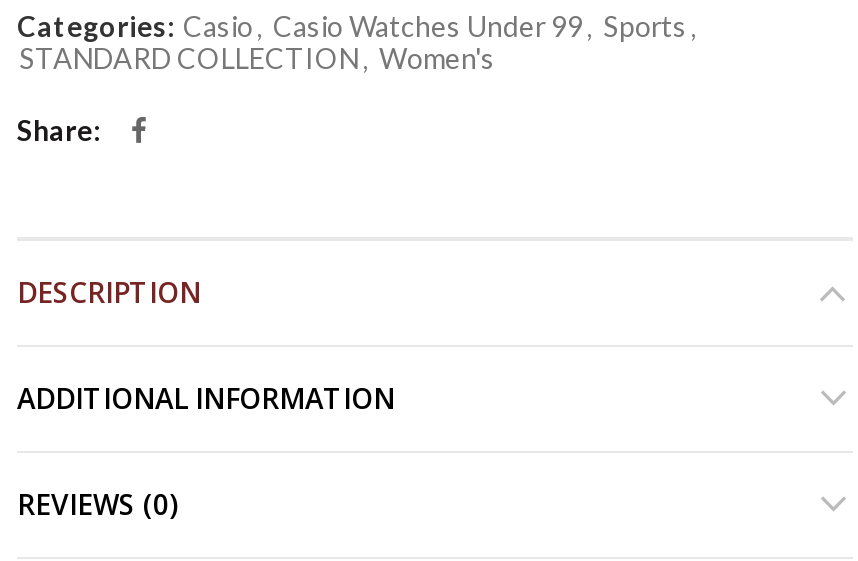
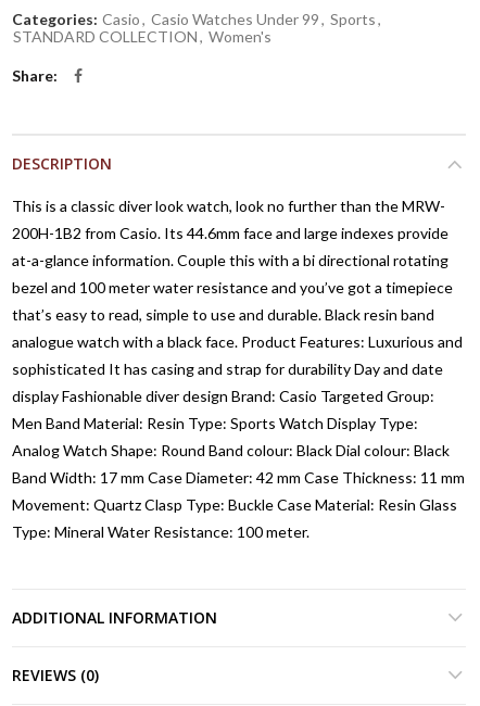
none -> [12,197,465,541] This is a classic diver look watch, look no further than the MRW- | 200H-1B2 from Casio. Its 44.6mm face and large indexes provide | at-a-glance information. Couple this with a bi directional rotating | bezel and 100 meter water resistance and you’ve got a timepiece | that’s easy to read, simple to use and durable. Black resin band | analogue watch with a black face. Product Features: Luxurious and | sophisticated It has casing and strap for durability Day and date | display Fashionable diver design Brand: Casio Targeted Group: | Men Band Material: Resin Type: Sports Watch Display Type: | Analog Watch Shape: Round Band colour: Black Dial colour: Black | Band Width: 17 mm Case Diameter: 42 mm Case Thickness: 11 mm | Movement: Quartz Clasp Type: Buckle Case Material: Resin Glass | Type: Mineral Water Resistance: 100 meter.

